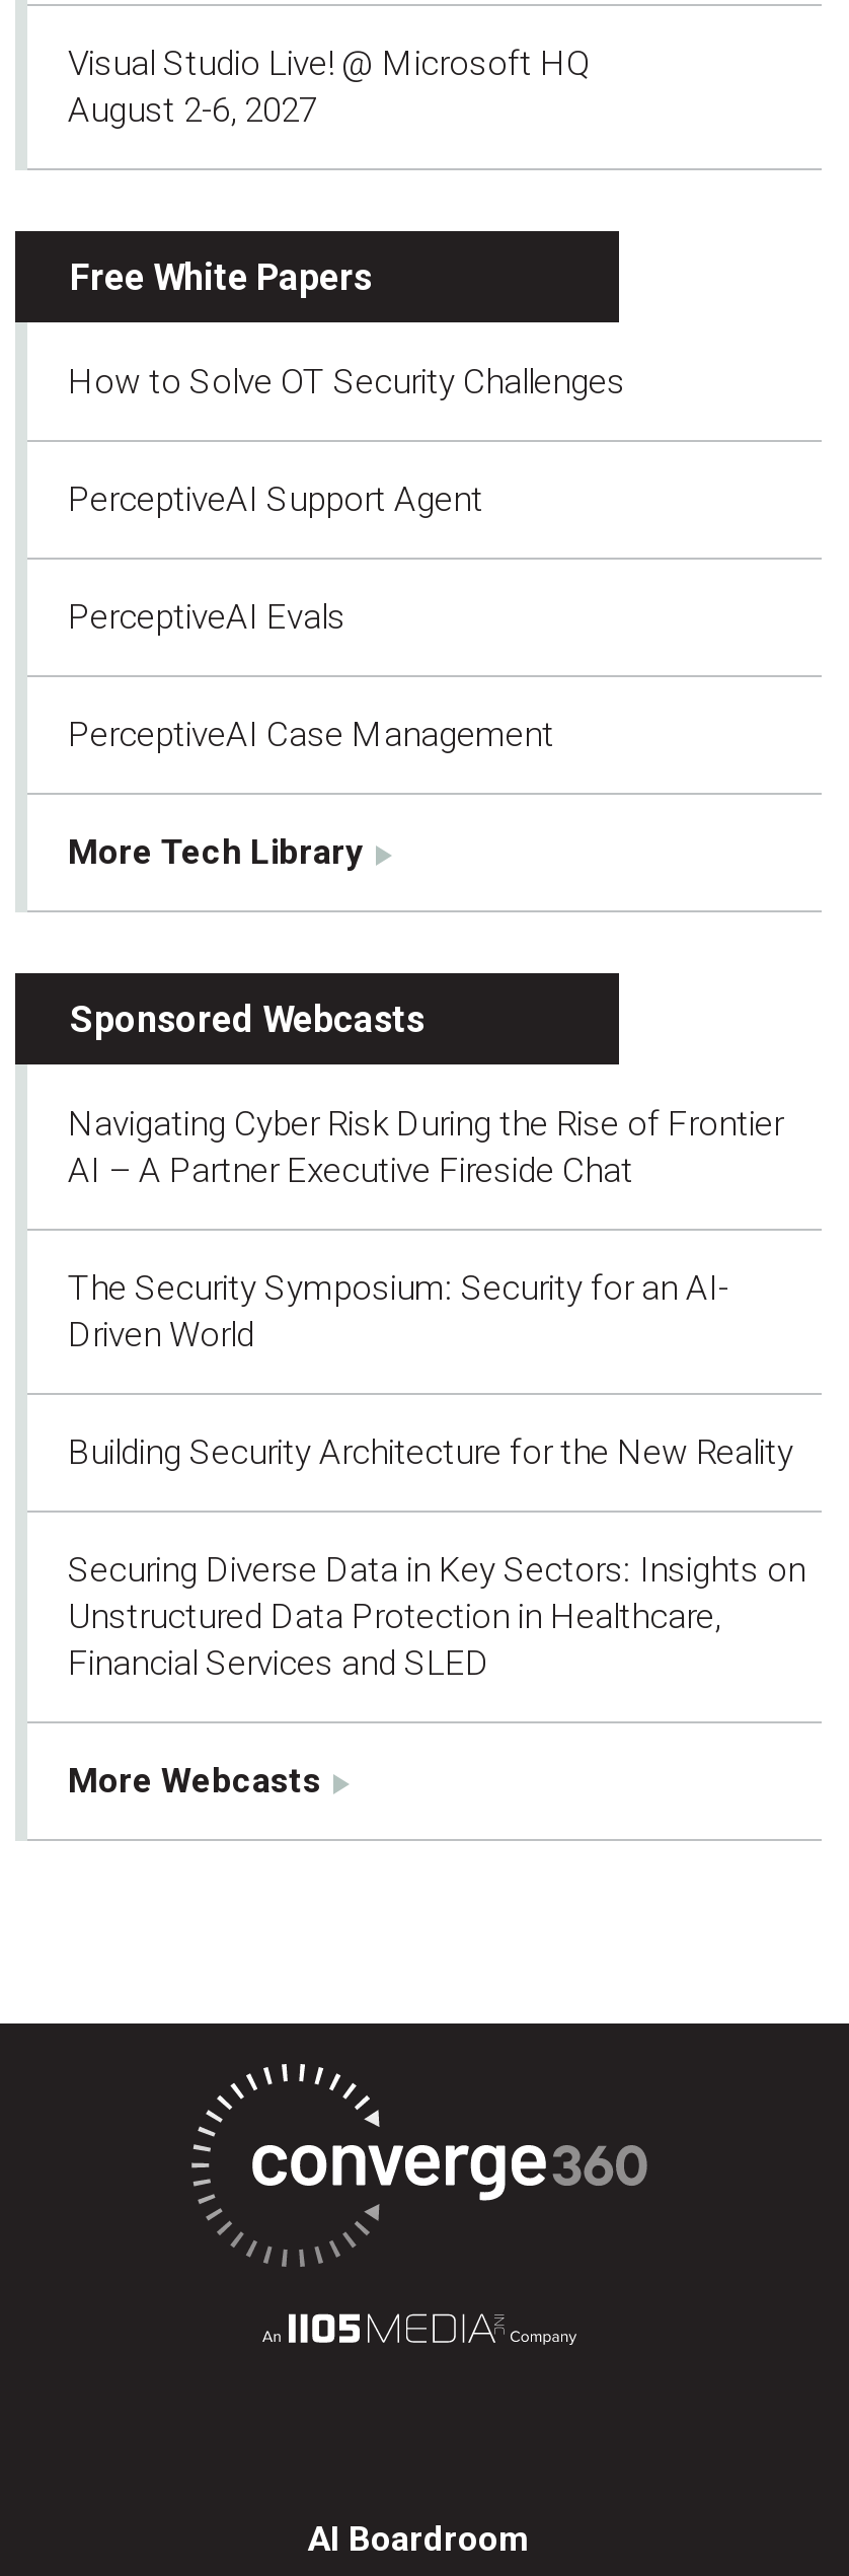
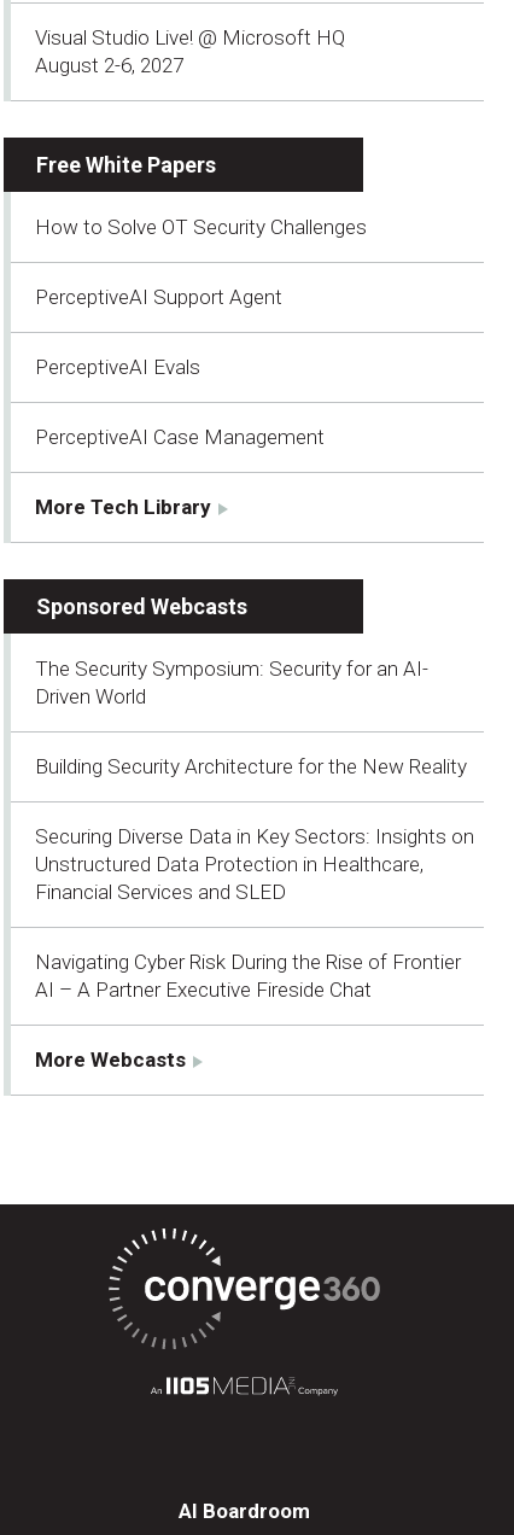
moved [68,1102,783,1189] -> [35,949,461,1001]: Navigating Cyber Risk During the Rise of Frontier | AI – A Partner Executive Fireside Chat
moved [68,1266,805,1682] -> [35,656,474,903]: The Security Symposium: Security for an AI- | Driven World | Building Security Architecture for the New Reality | Securing Diverse Data in Key Sectors: Insights on | Unstructured Data Protection in Healthcare, | Financial Services and SLED

